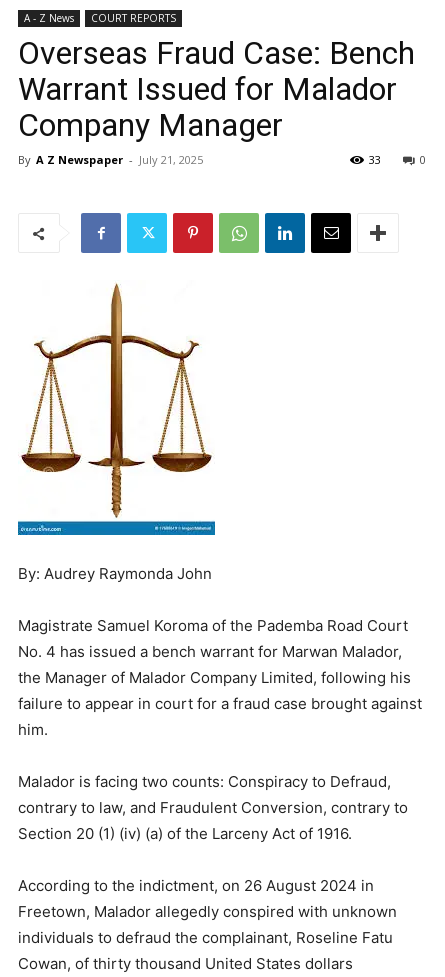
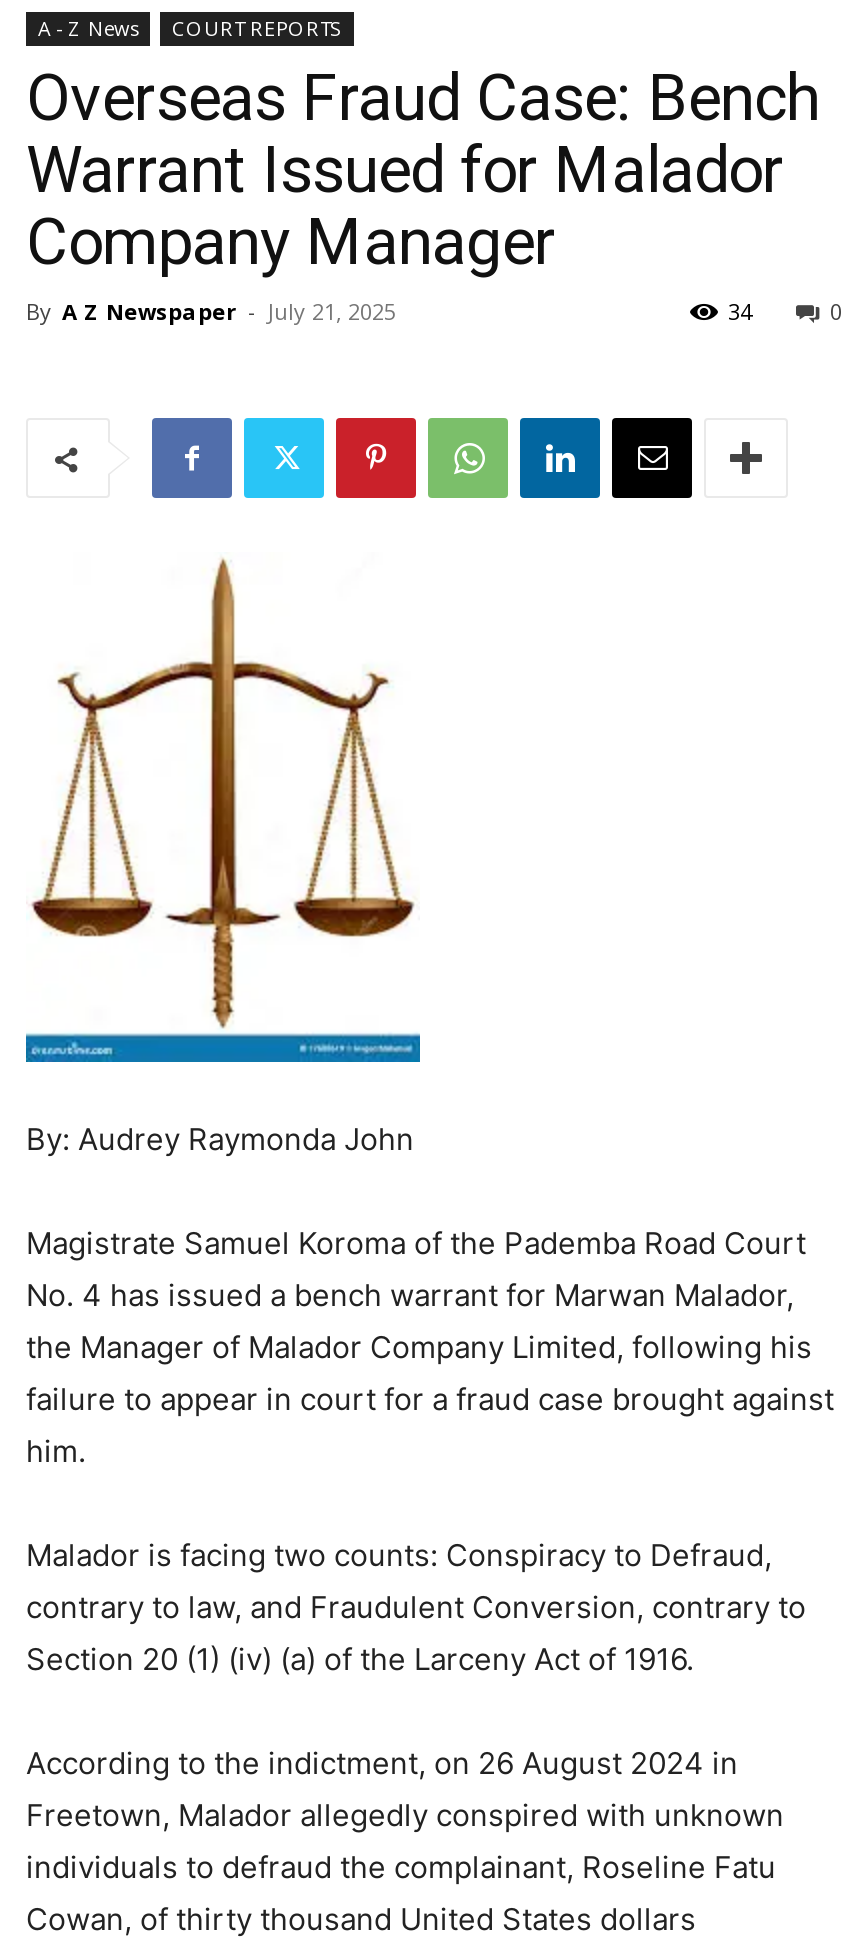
[369,152,381,167] 33 -> [728,296,752,326] 34

